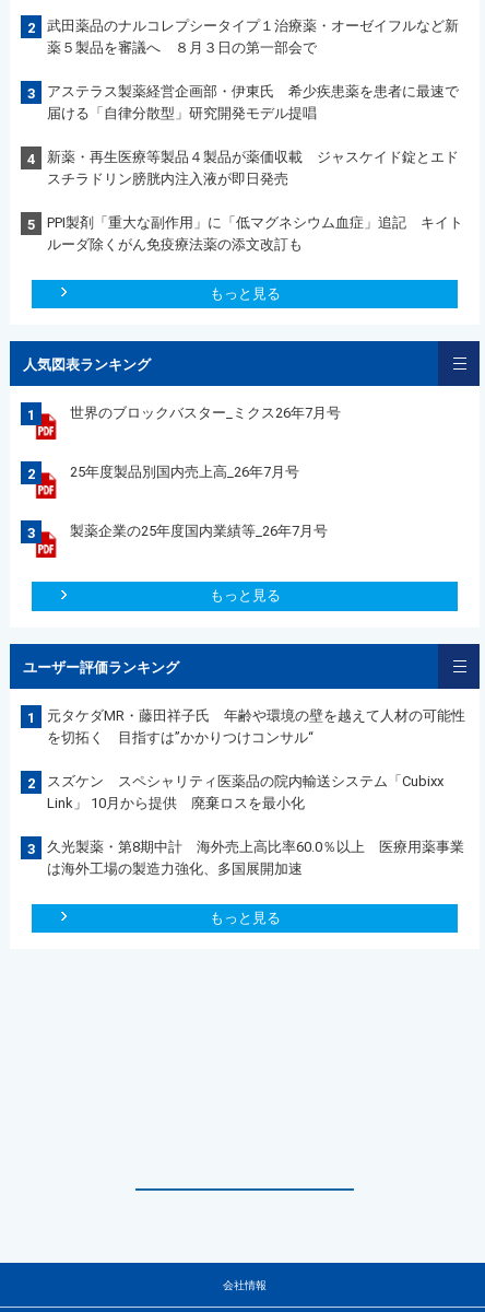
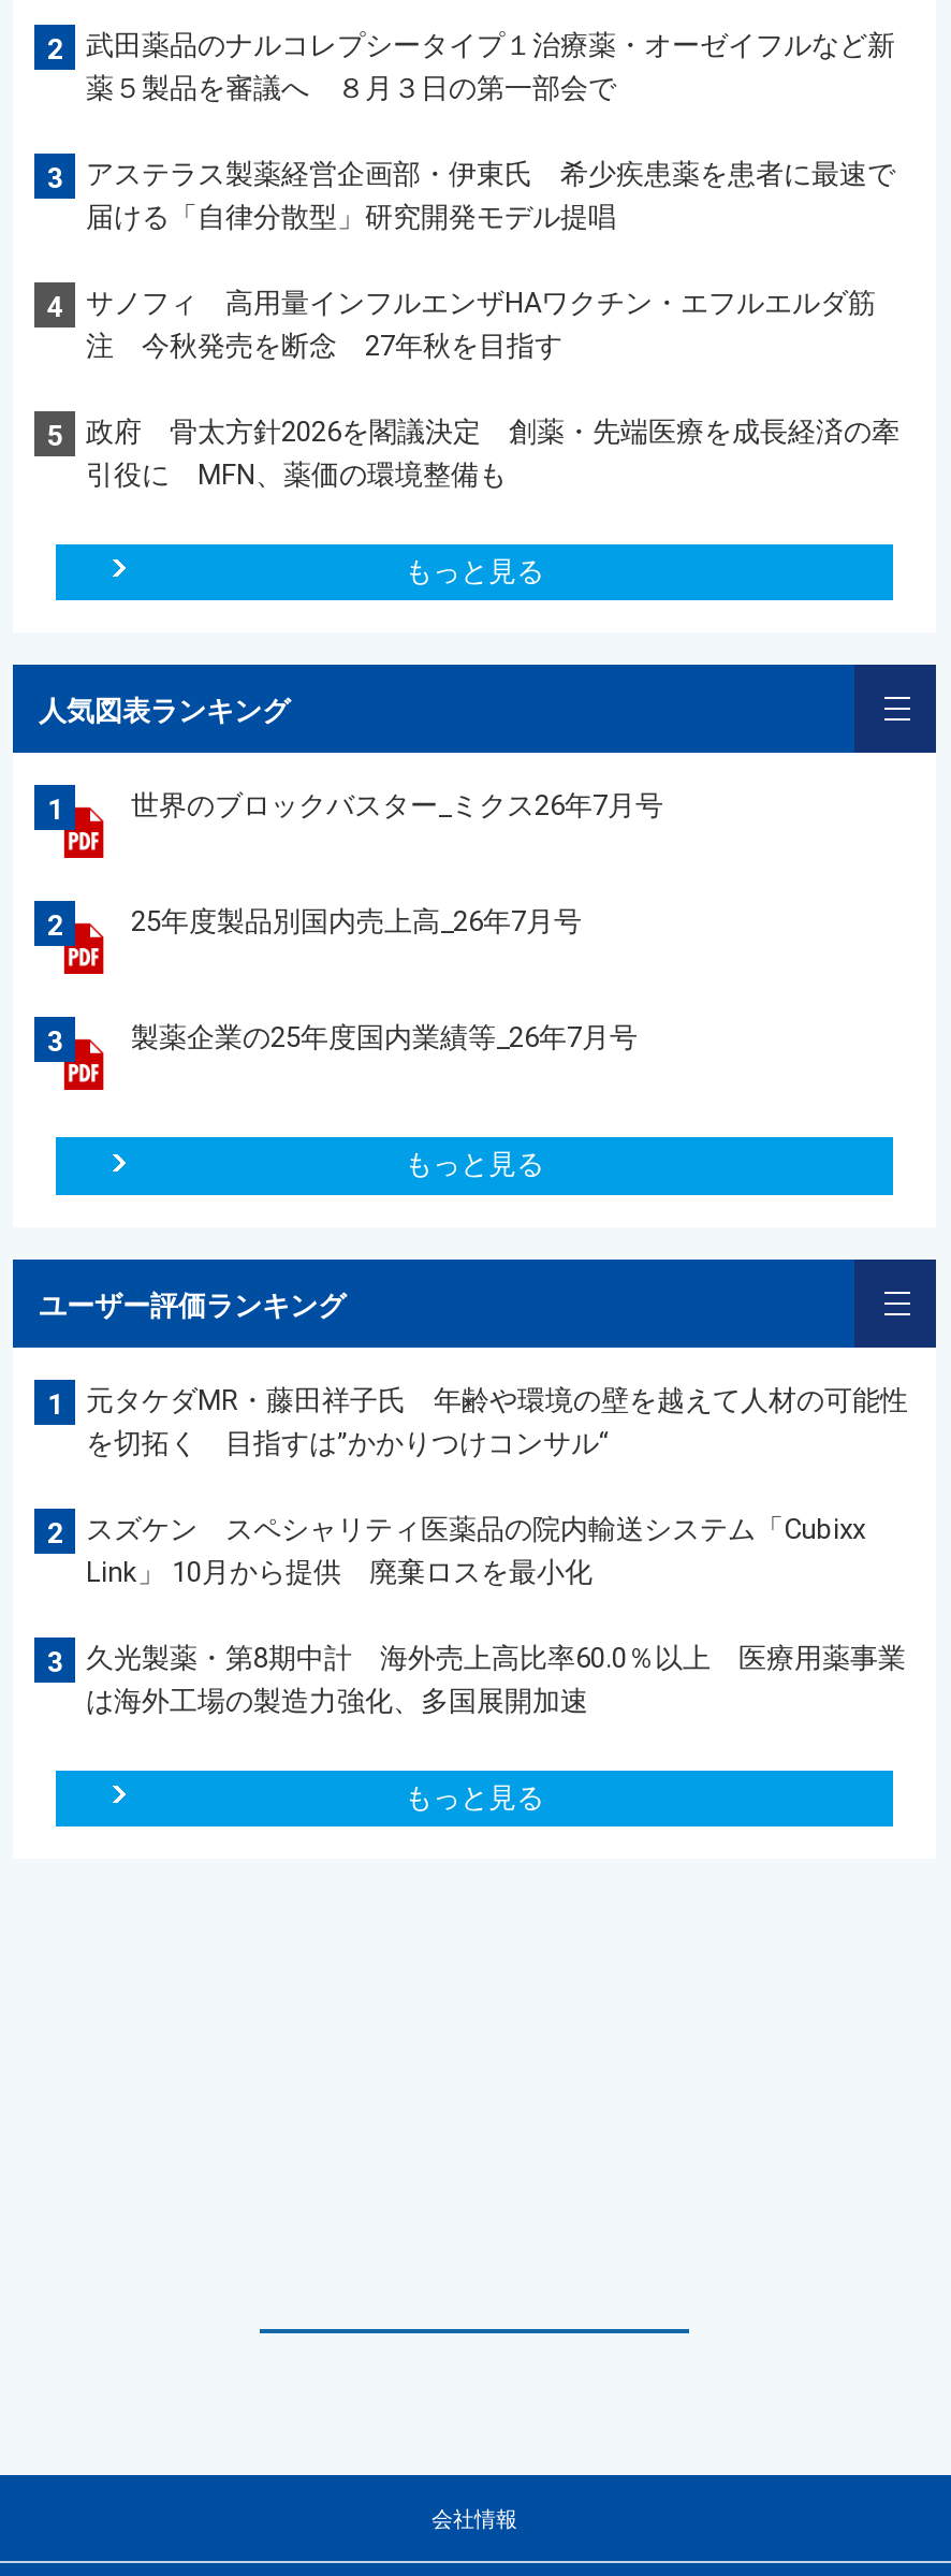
[47,148,459,186] 新薬・再生医療等製品４製品が薬価収載 ジャスケイド錠とエド | スチラドリン膀胱内注入液が即日発売 -> [86,286,876,361] サノフィ 高用量インフルエンザHAワクチン・エフルエルダ筋 | 注 今秋発売を断念 27年秋を目指す
[47,214,463,252] PPI製剤「重大な副作用」に「低マグネシウム血症」追記 キイト | ルーダ除くがん免疫療法薬の添文改訂も -> [86,414,899,490] 政府 骨太方針2026を閣議決定 創薬・先端医療を成長経済の牽 | 引役に MFN、薬価の環境整備も

